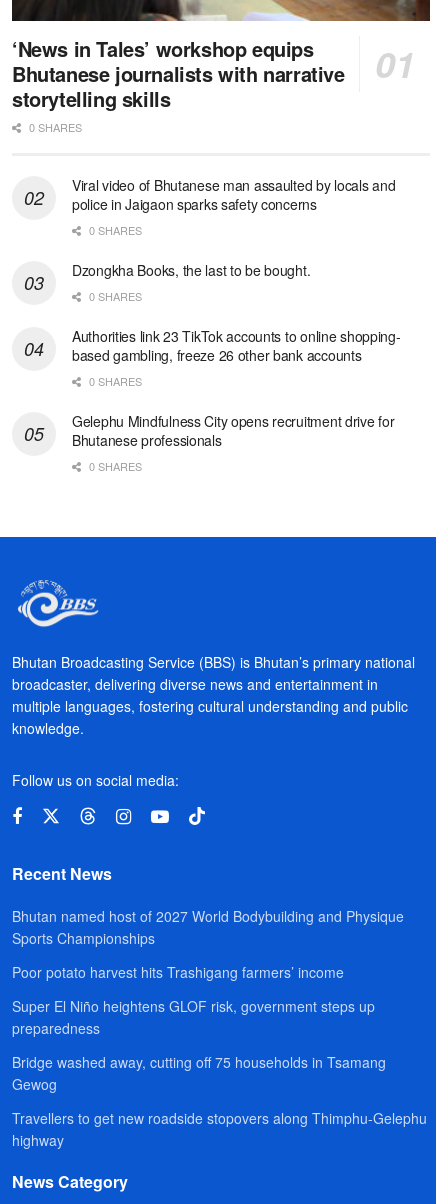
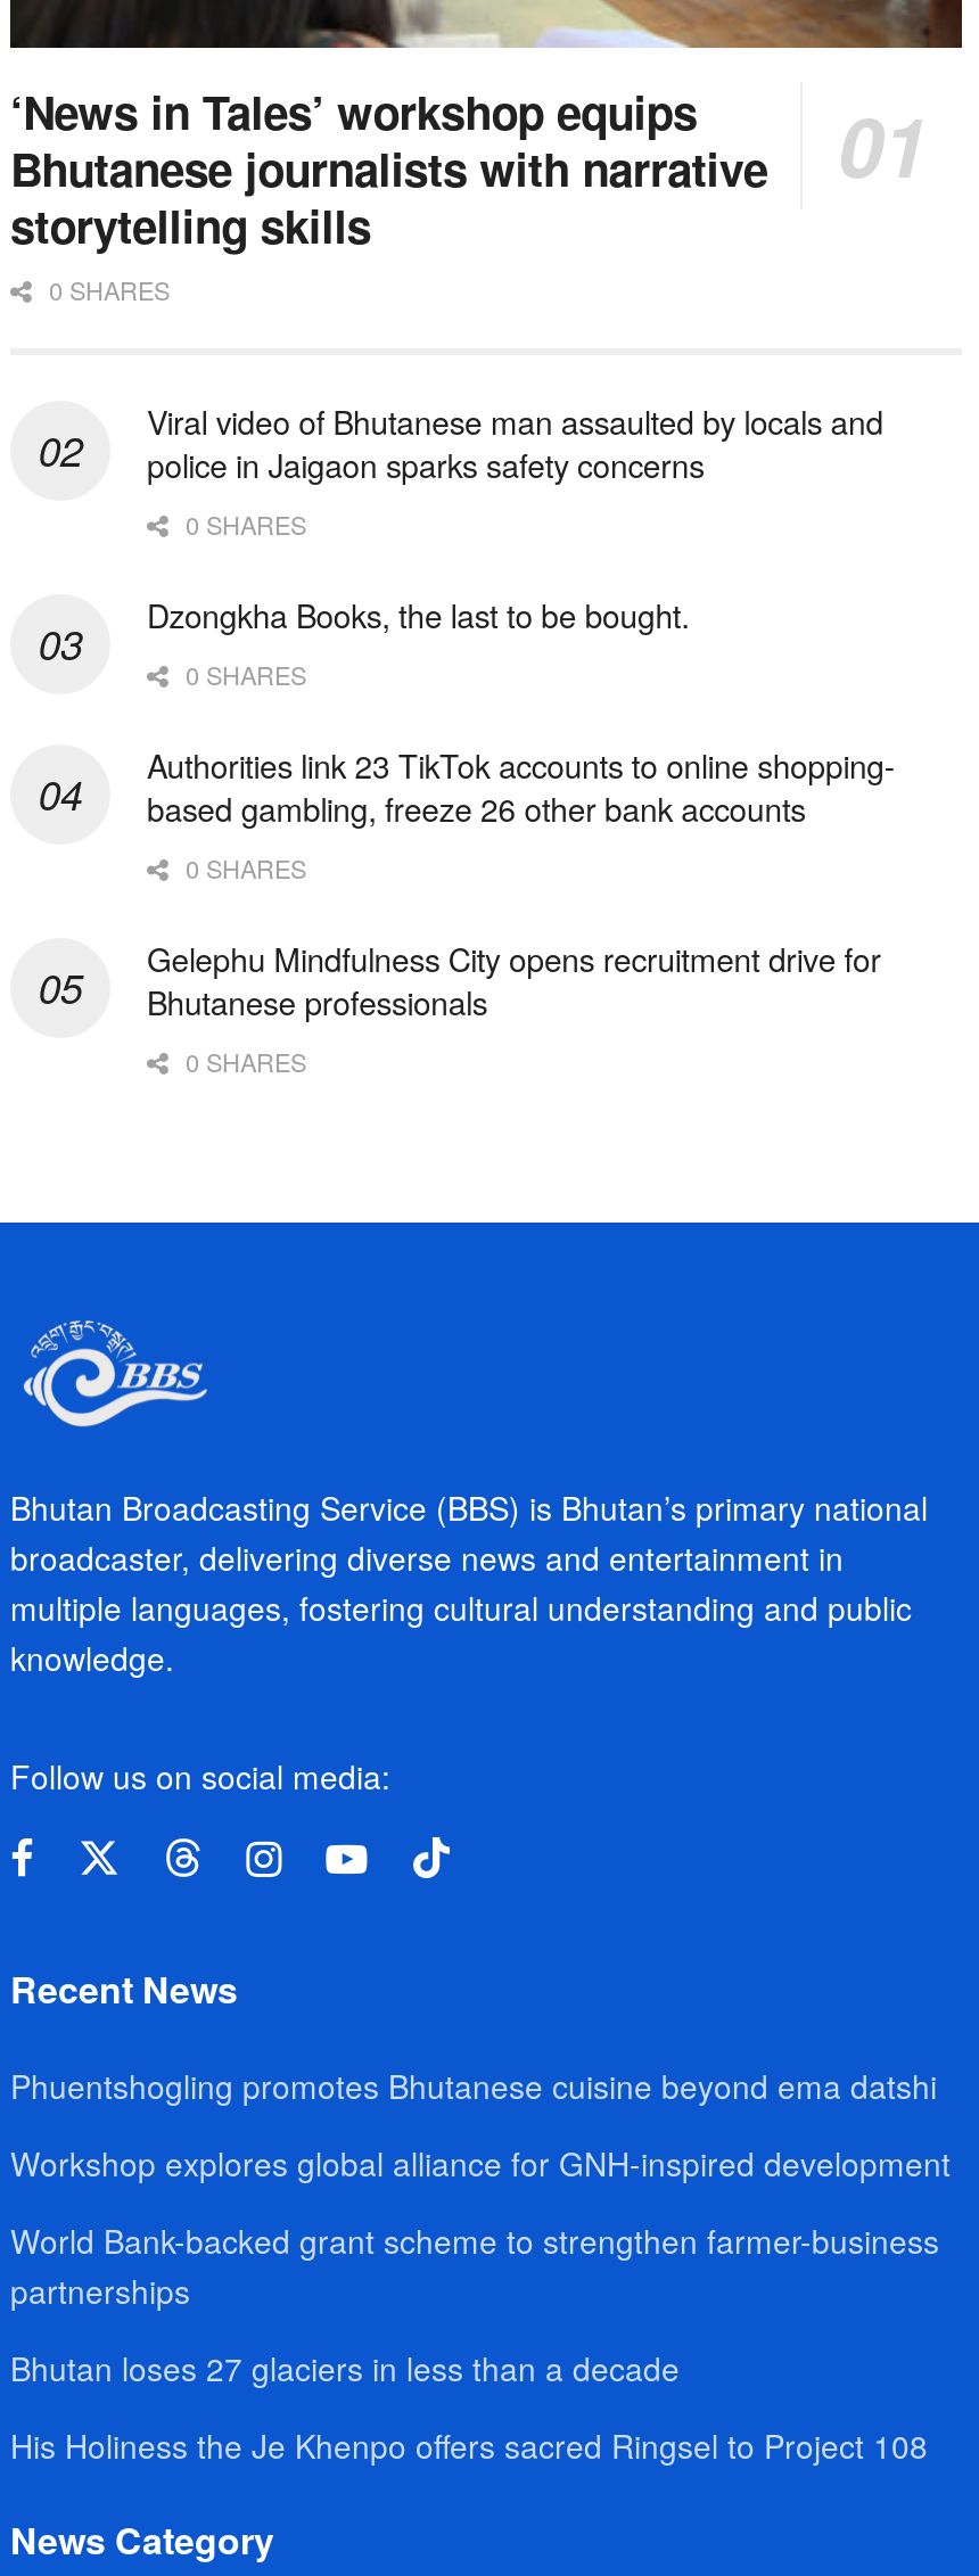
[12,906,404,948] Bhutan named host of 2027 World Bodybuilding and Physique | Sports Championships -> [10,2063,937,2108] Phuentshogling promotes Bhutanese cuisine beyond ema datshi
[12,962,344,982] Poor potato harvest hits Trashigang farmers’ income -> [10,2140,951,2186] Workshop explores global alliance for GNH-inspired development
[12,996,375,1038] Super El Niño heightens GLOF risk, government steps up | preparedness -> [10,2218,939,2313] World Bank-backed grant scheme to strengthen farmer-business | partnerships
[12,1052,386,1094] Bridge washed away, cutting off 75 households in Tsamang | Gewog -> [10,2345,680,2391] Bhutan loses 27 glaciers in less than a decade
[12,1108,427,1150] Travellers to get new roadside stopovers along Thimphu-Gelephu | highway -> [10,2423,928,2468] His Holiness the Je Khenpo offers sacred Ringsel to Project 108

